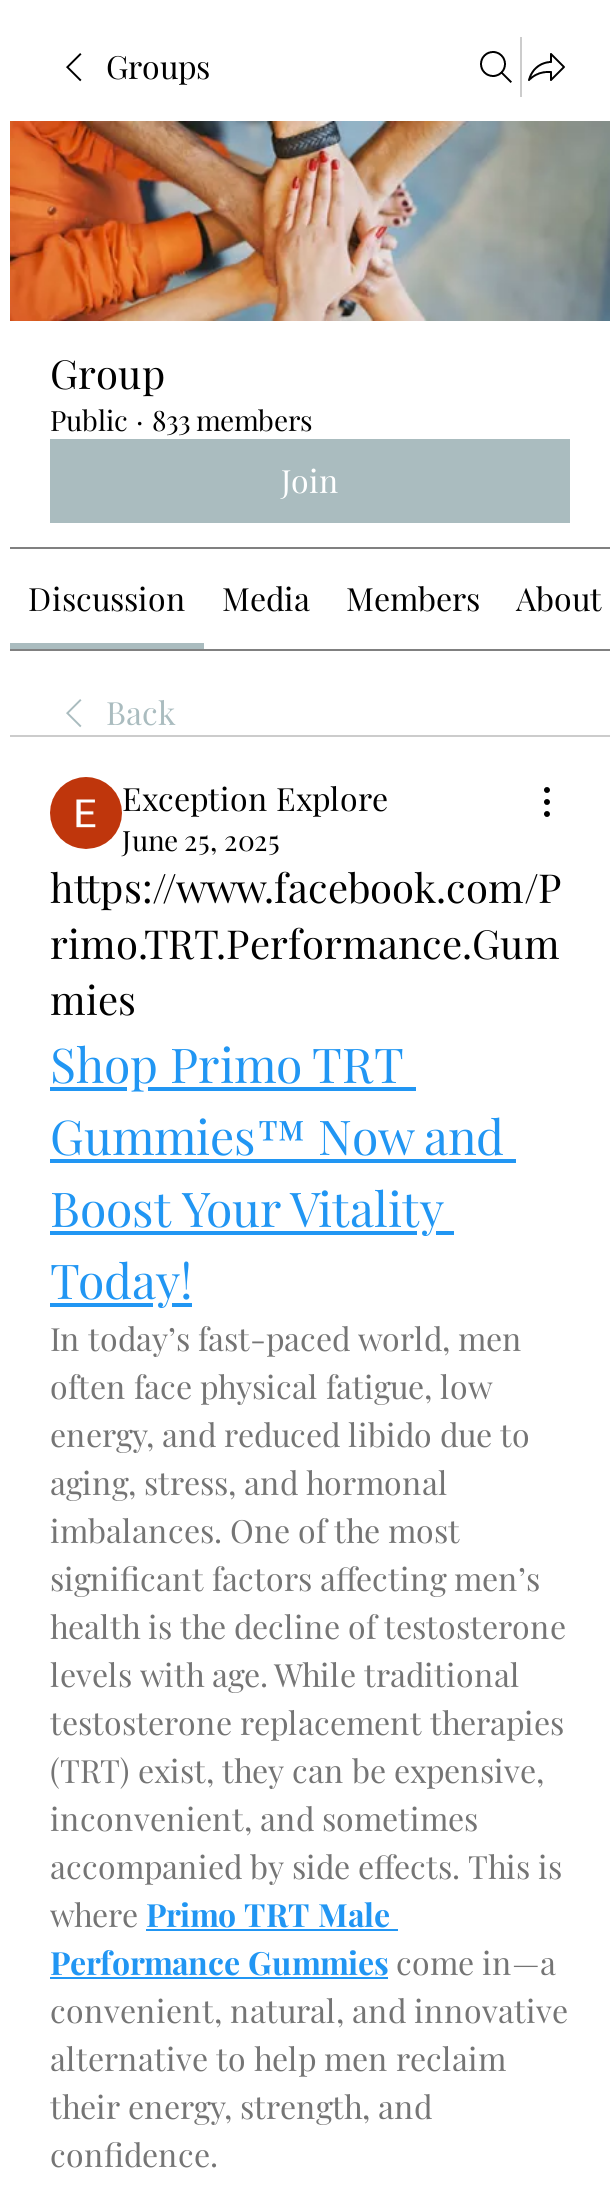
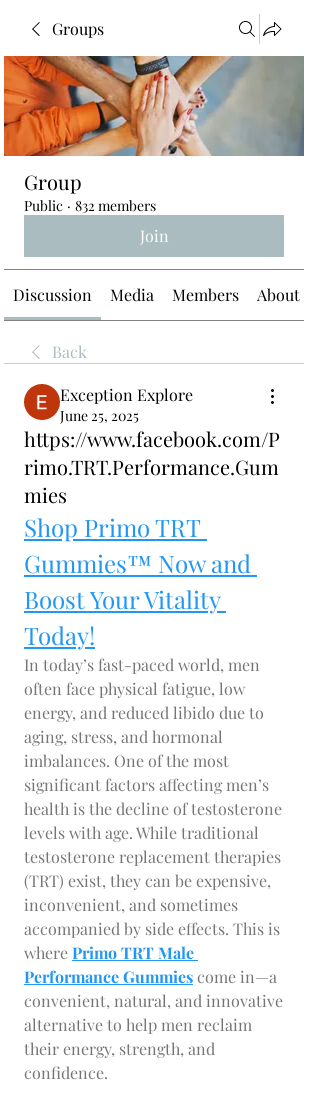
[50,400,312,438] Public · 833 members -> [24,196,156,215] Public · 832 members

